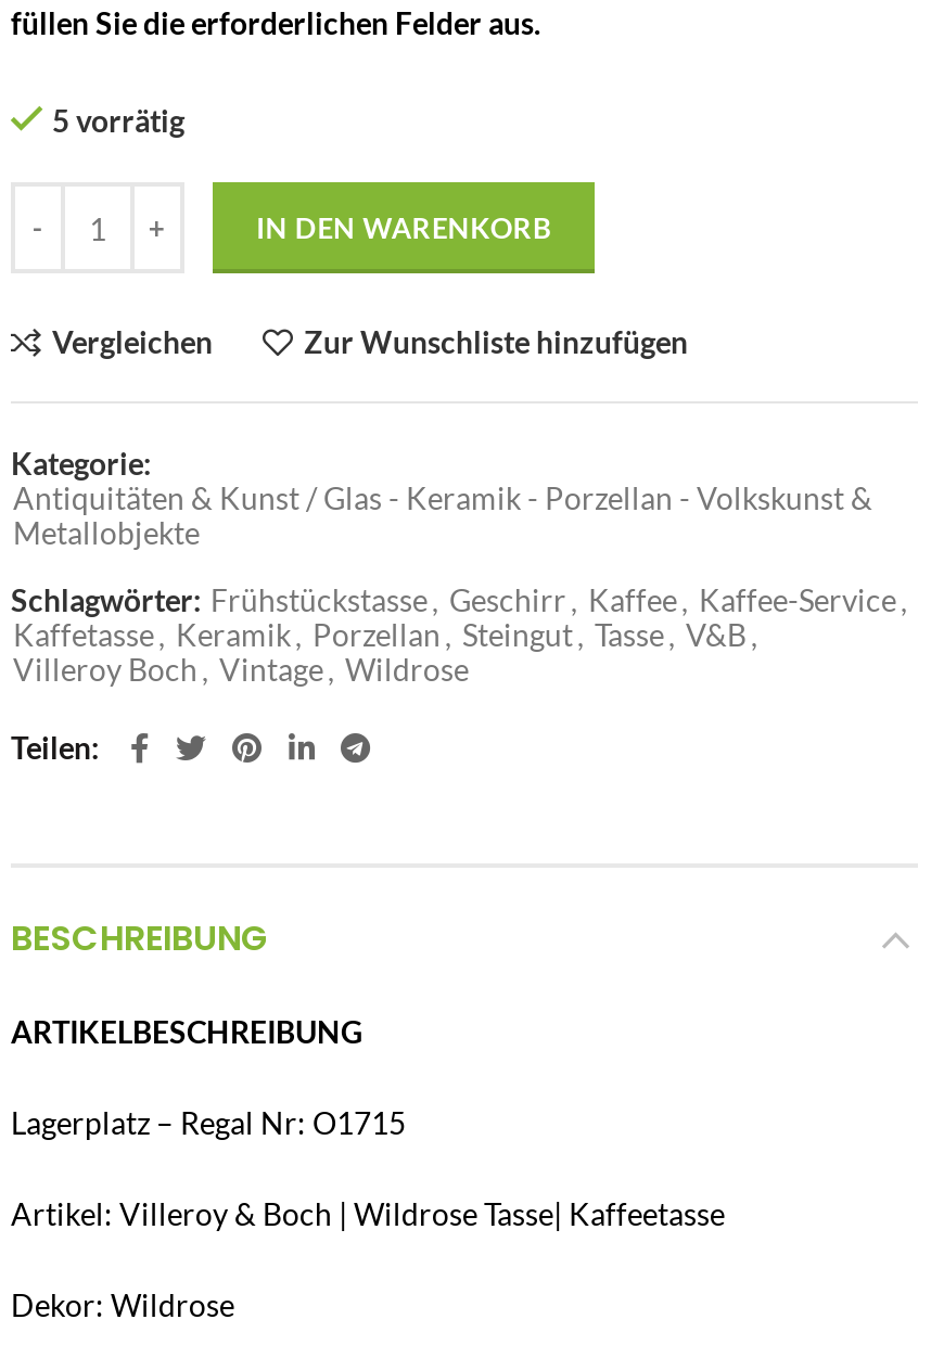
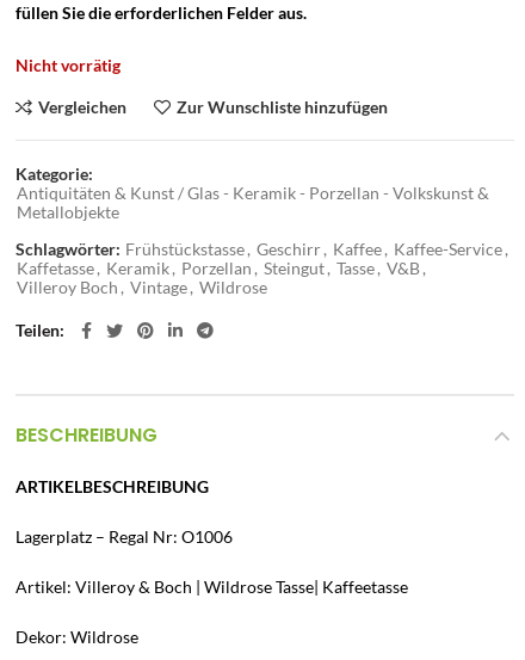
[52,102,551,245] 5 vorrätig | IN DEN WARENKORB -> [16,55,121,75] Nicht vorrätig
[11,1104,406,1141] Lagerplatz – Regal Nr: O1715 -> [16,526,233,547] Lagerplatz – Regal Nr: O1006

